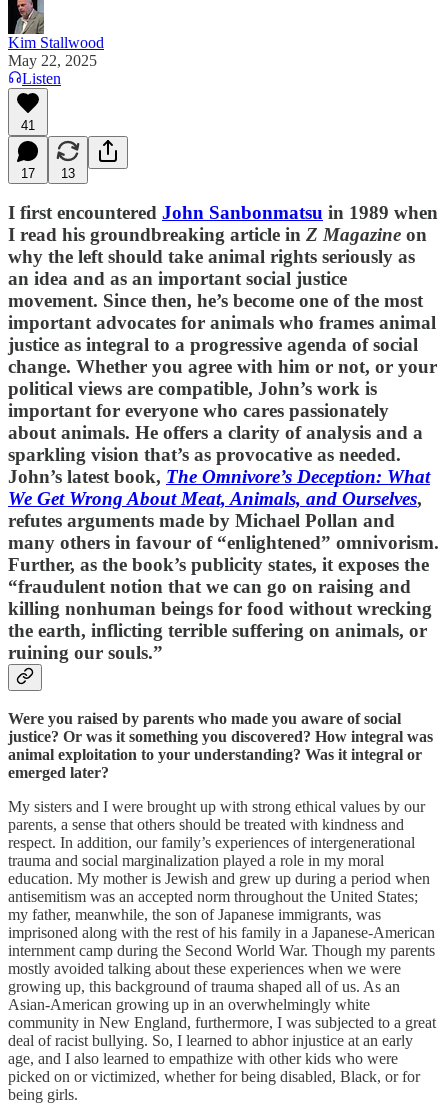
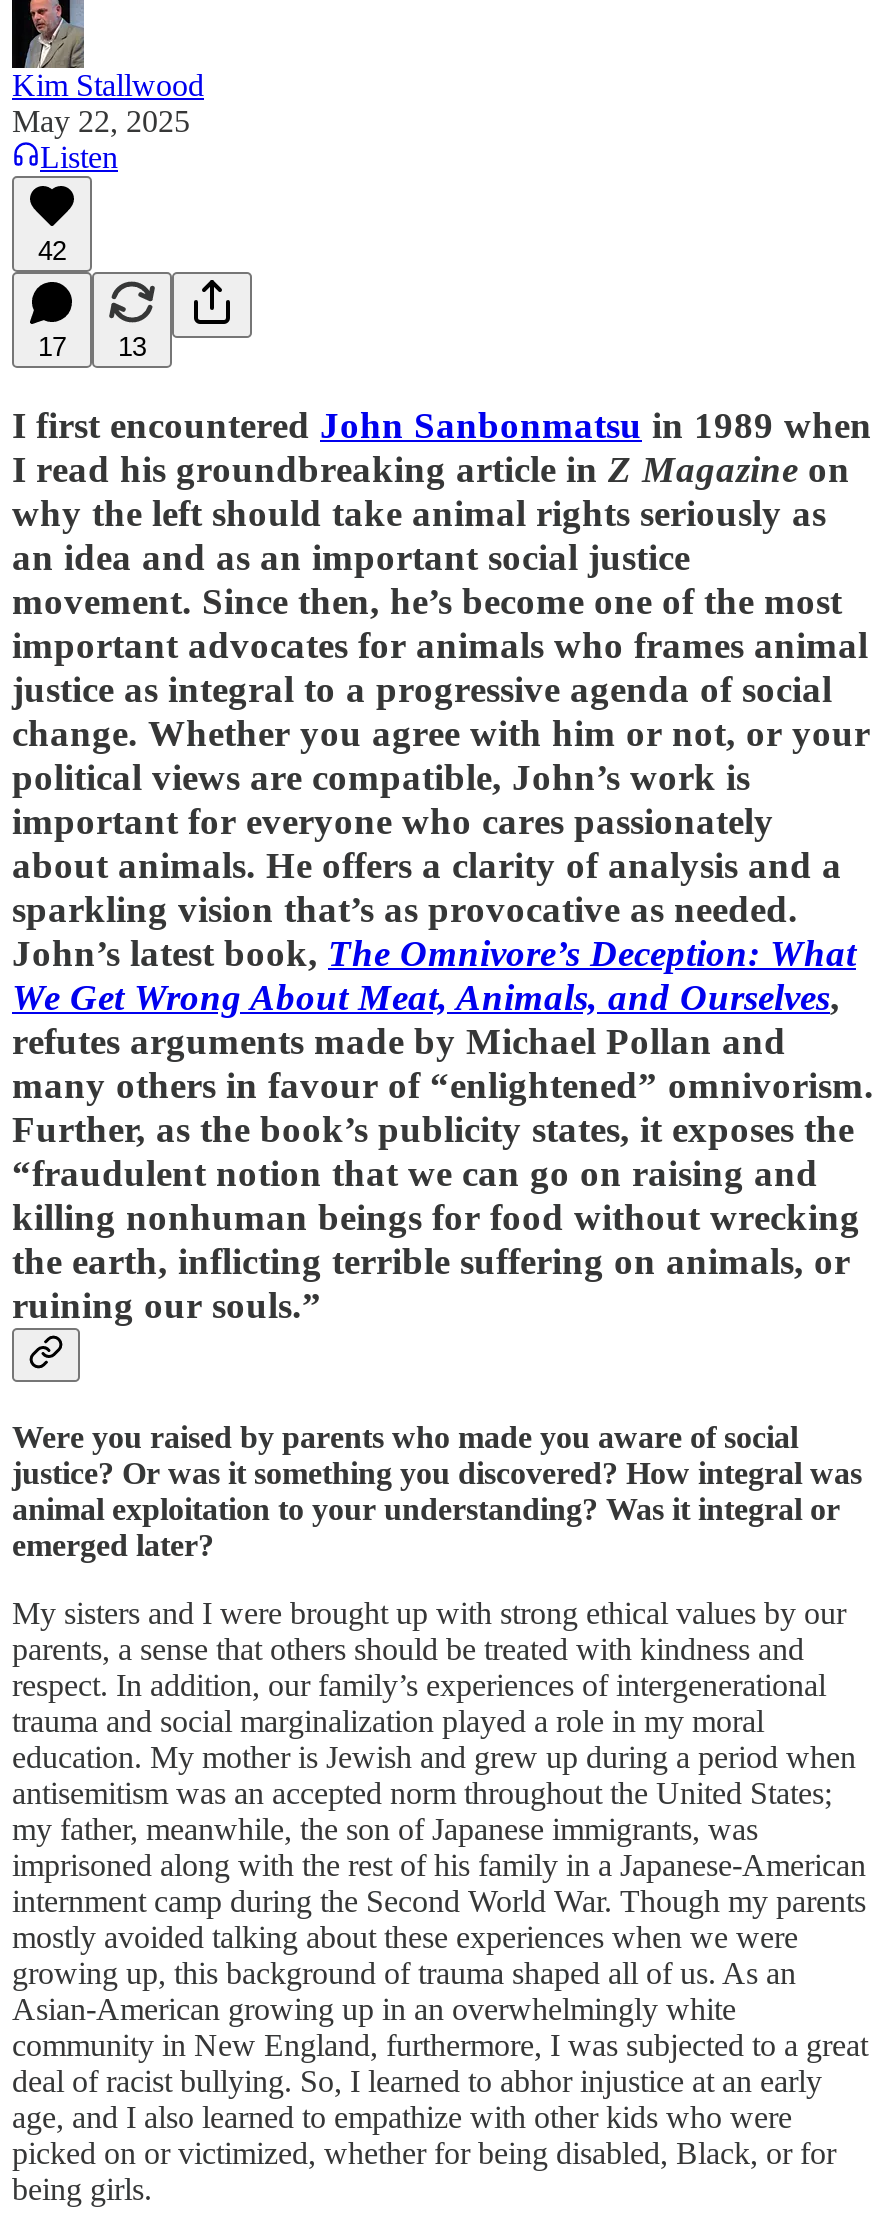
[21,117,35,132] 41 -> [38,235,66,265] 42

